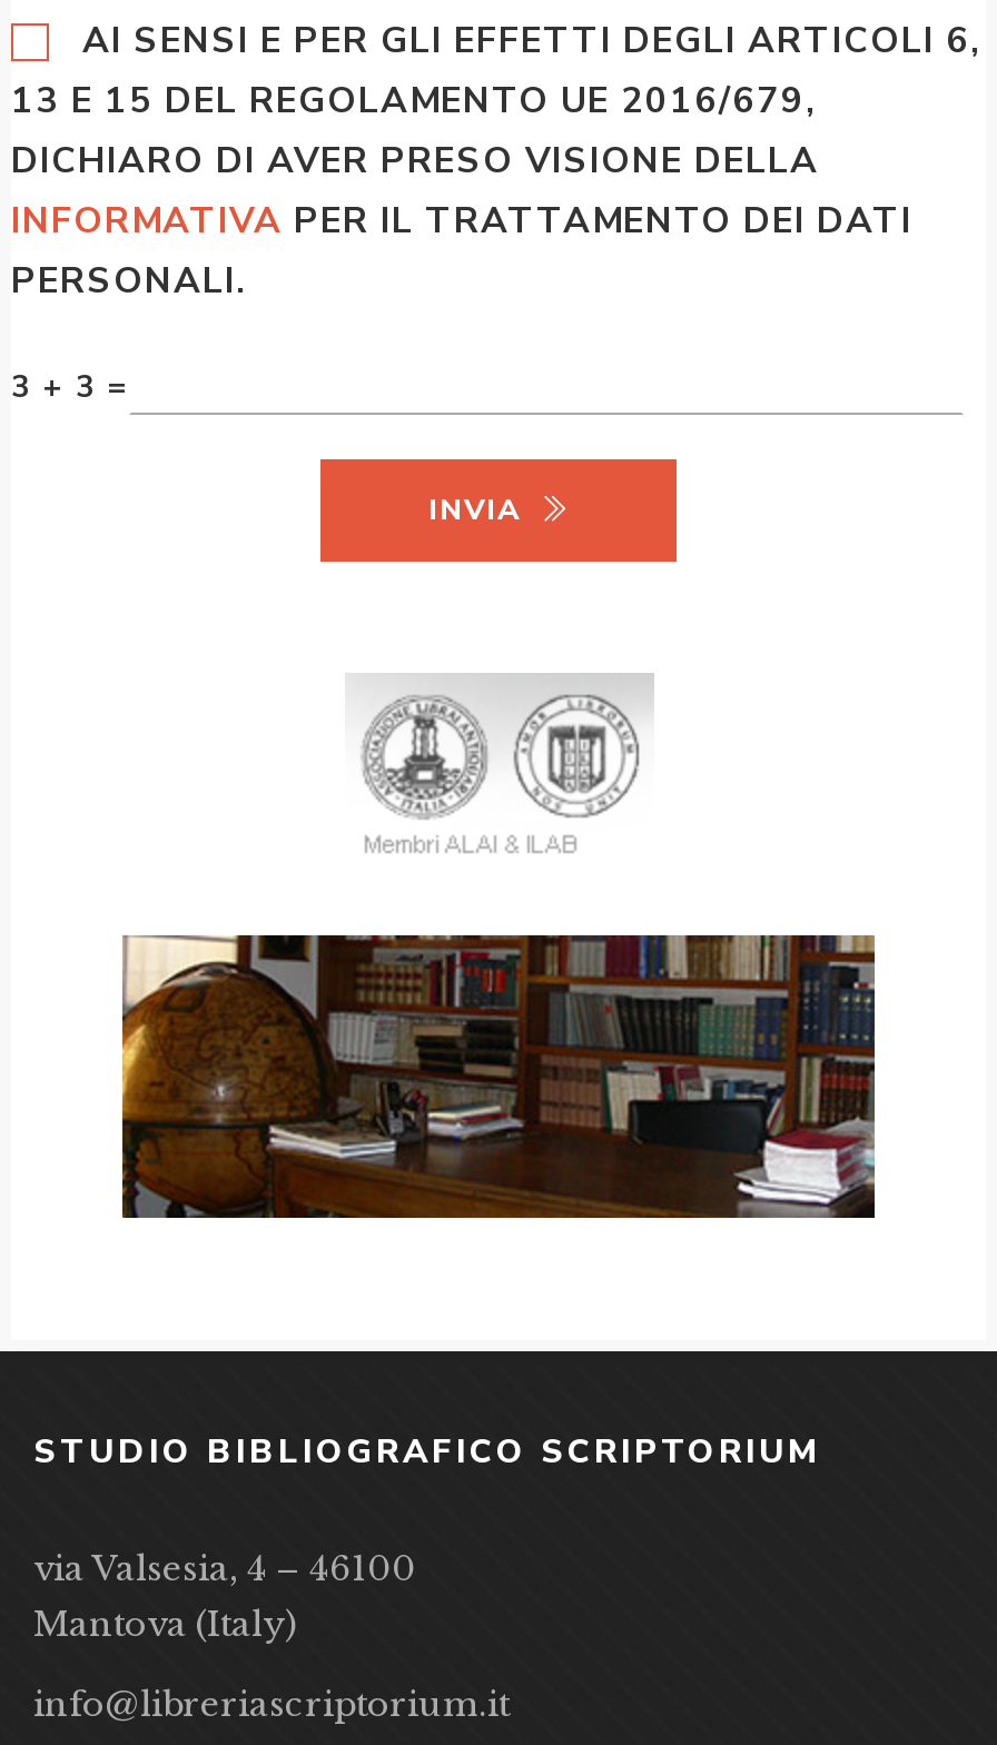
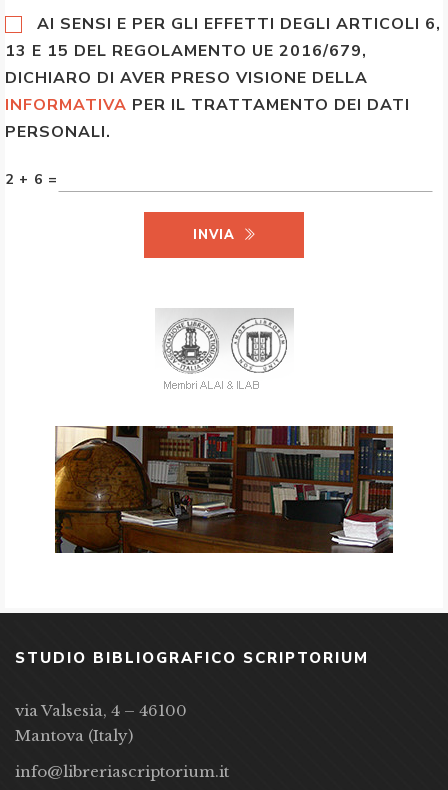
[11,365,129,407] 3 + 3 = -> [5,170,58,189] 2 + 6 =

